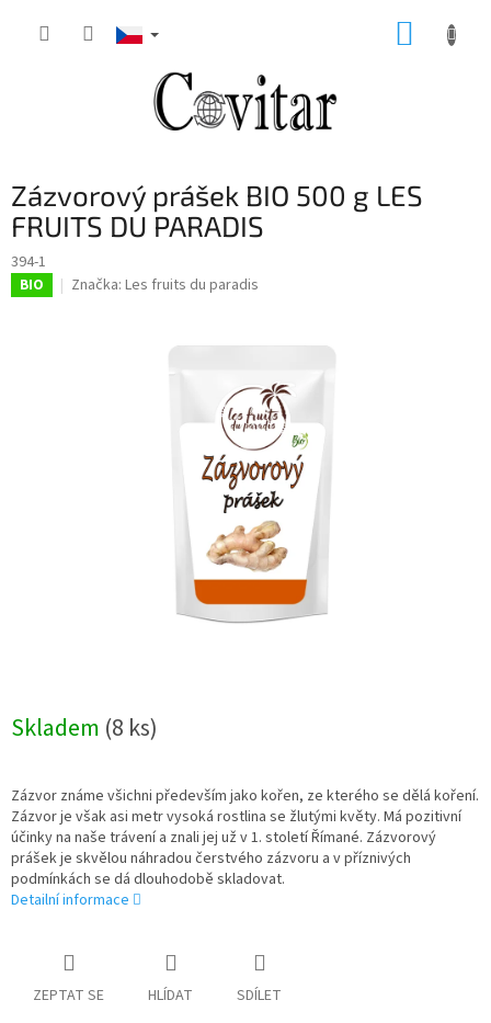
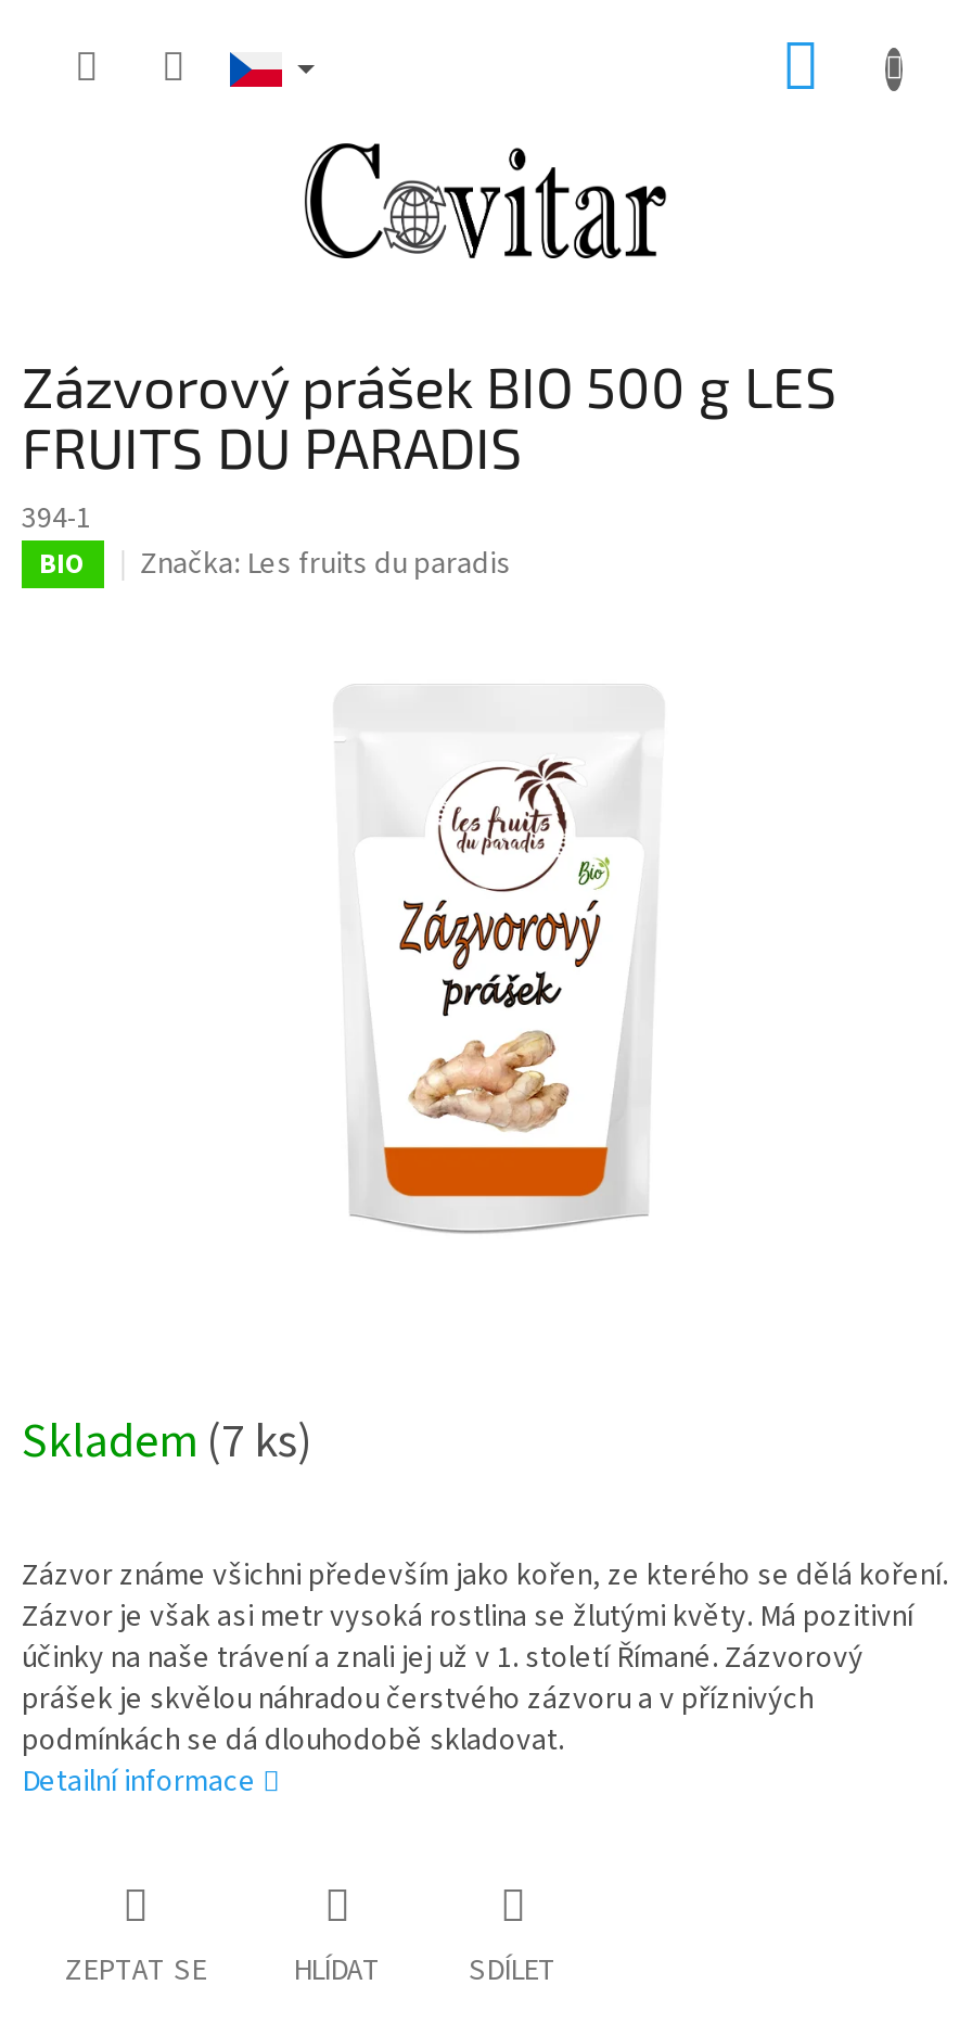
[11,711,158,746] Skladem (8 ks) -> [22,1407,312,1477] Skladem (7 ks)

